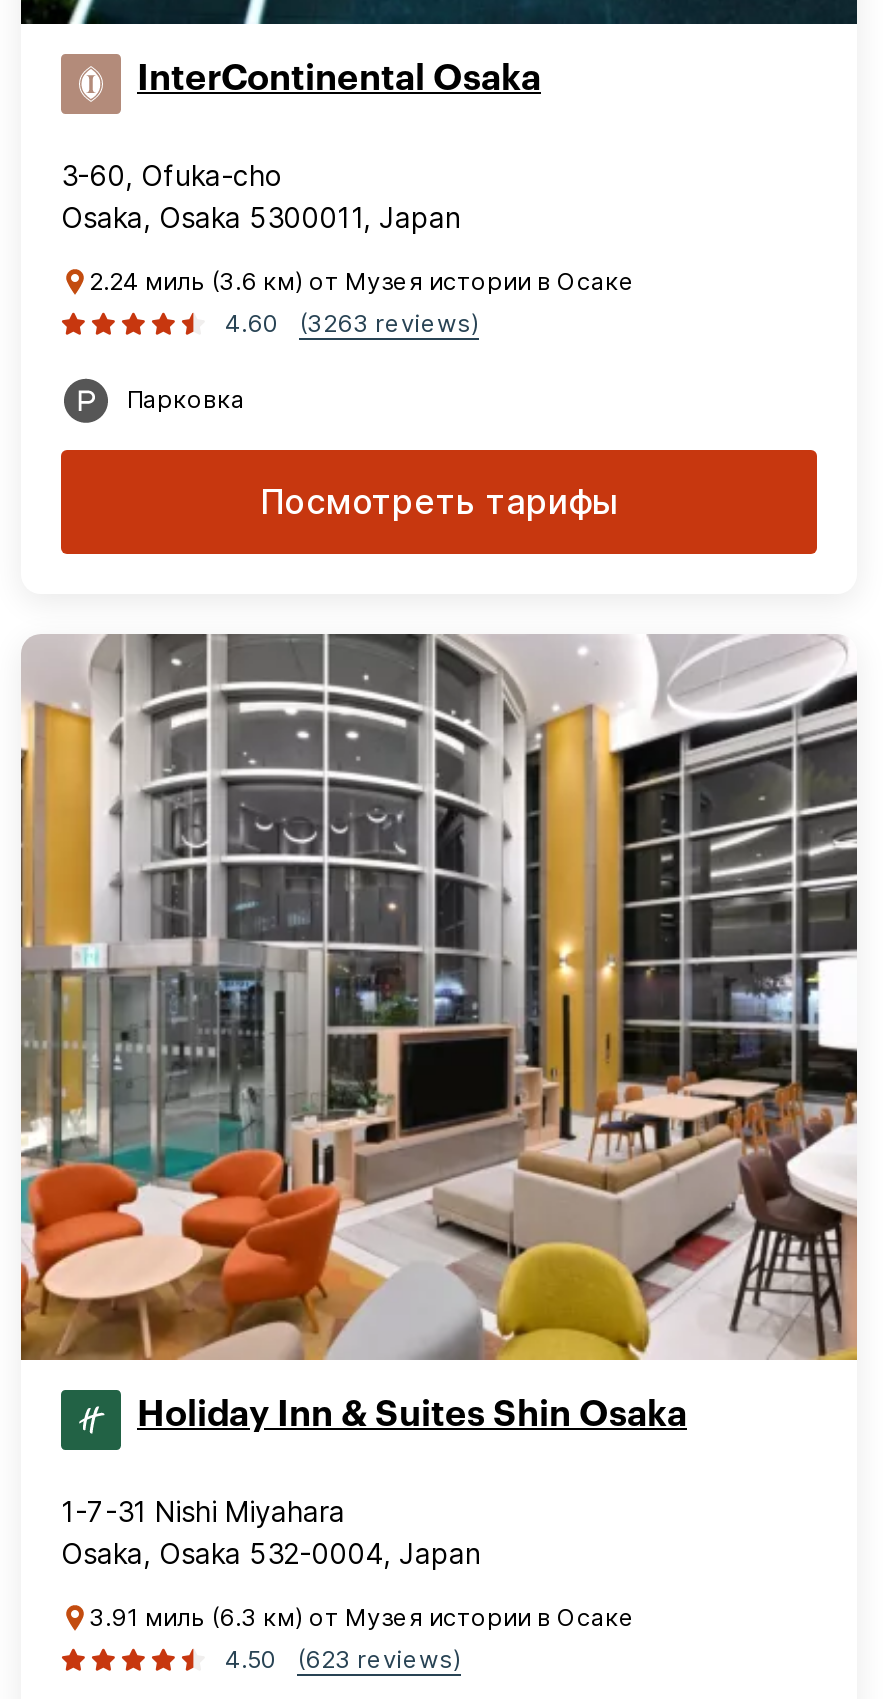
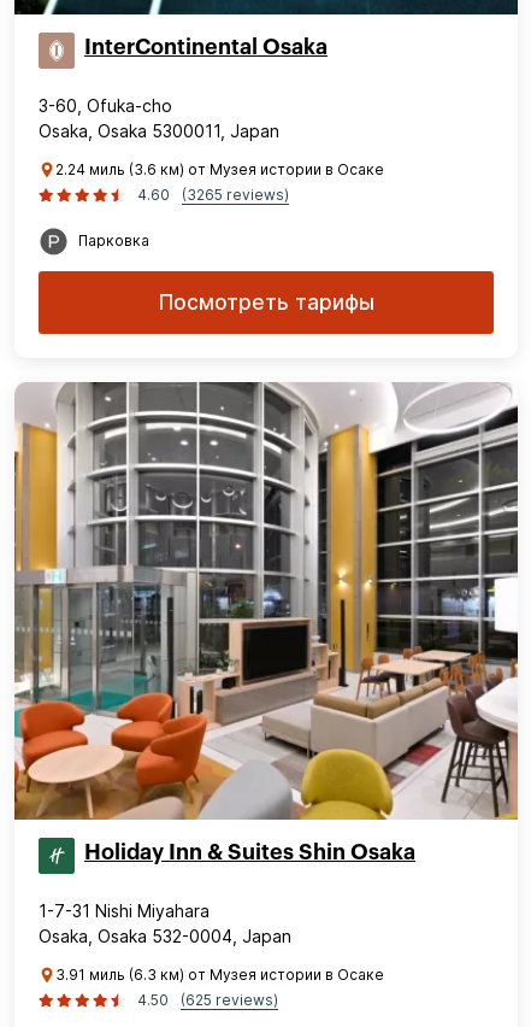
[225,308,479,338] 4.60 (3263 reviews) -> [137,186,289,204] 4.60 (3265 reviews)
[225,1644,461,1674] 4.50 (623 reviews) -> [137,991,278,1009] 4.50 (625 reviews)

